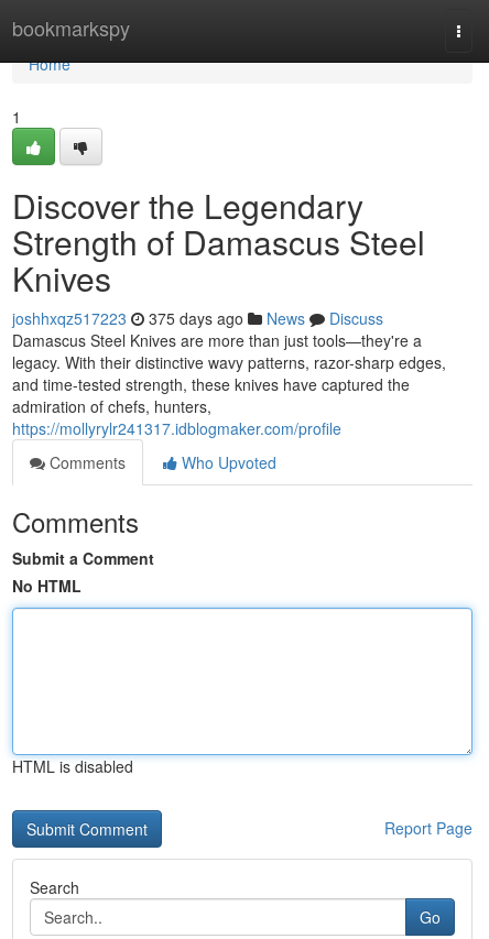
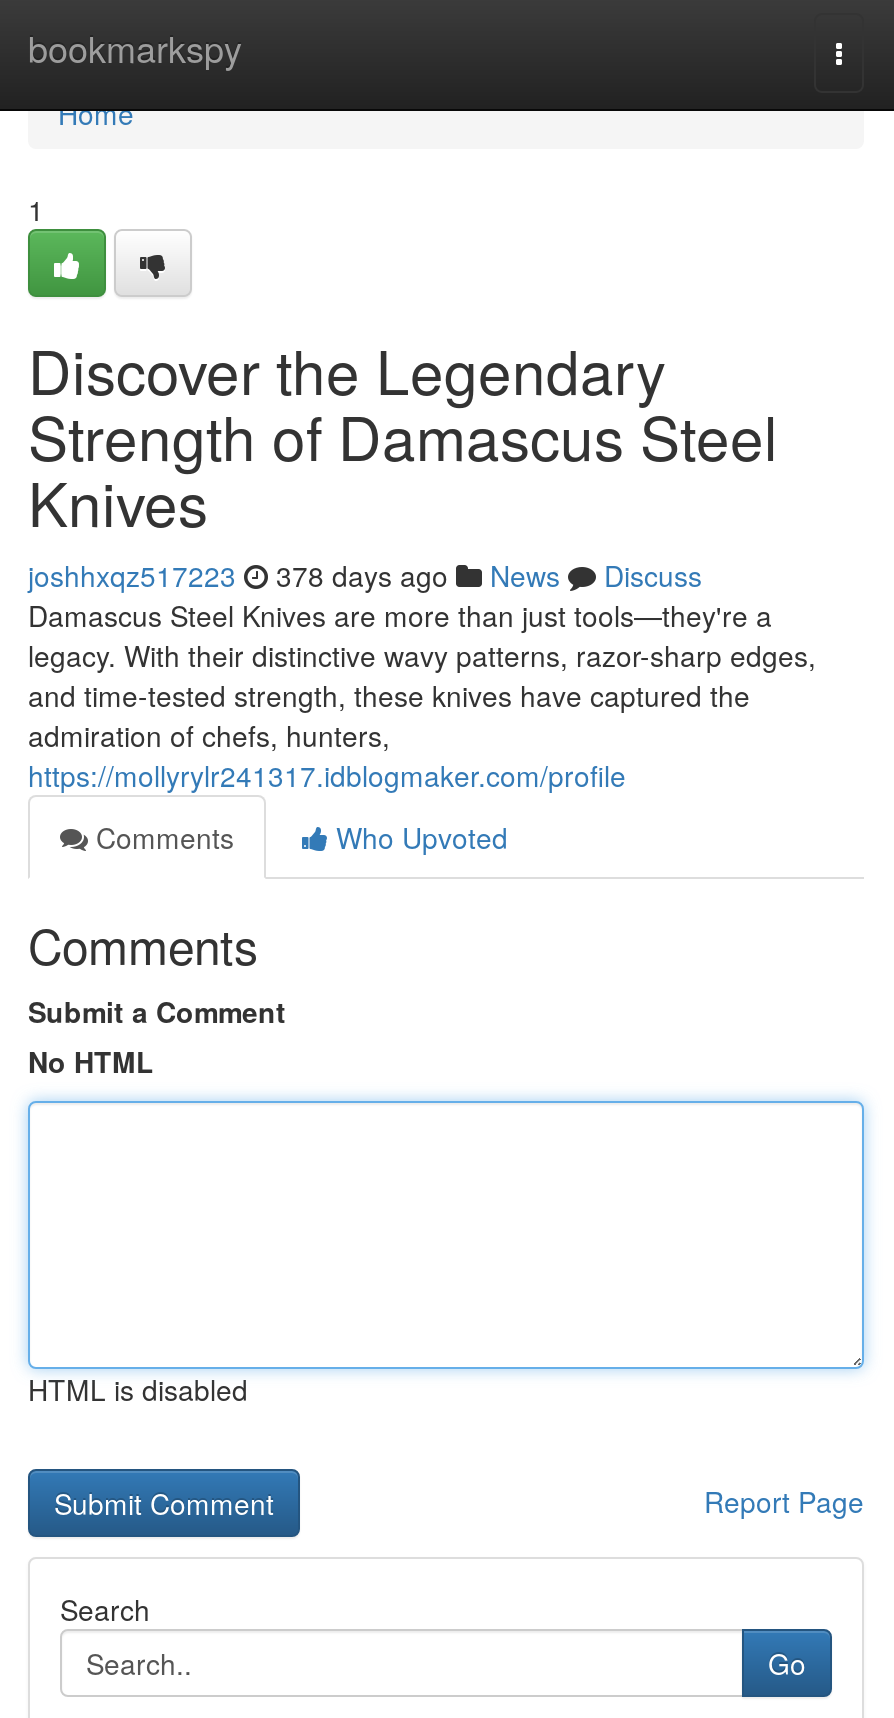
[12,307,383,329] joshhxqz517223 375 days ago News Discuss -> [28,555,702,595] joshhxqz517223 378 days ago News Discuss

